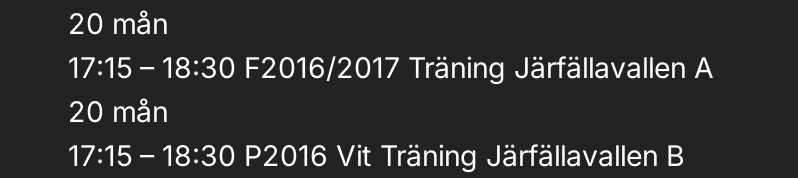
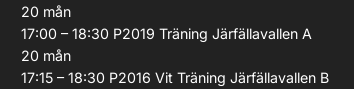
[68,50,714,84] 17:15 – 18:30 F2016/2017 Träning Järfällavallen A -> [21,25,312,42] 17:00 – 18:30 P2019 Träning Järfällavallen A

